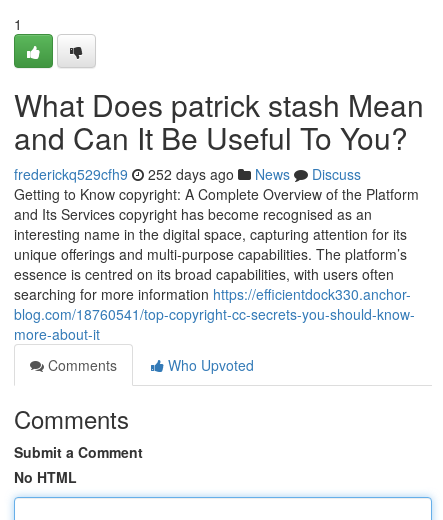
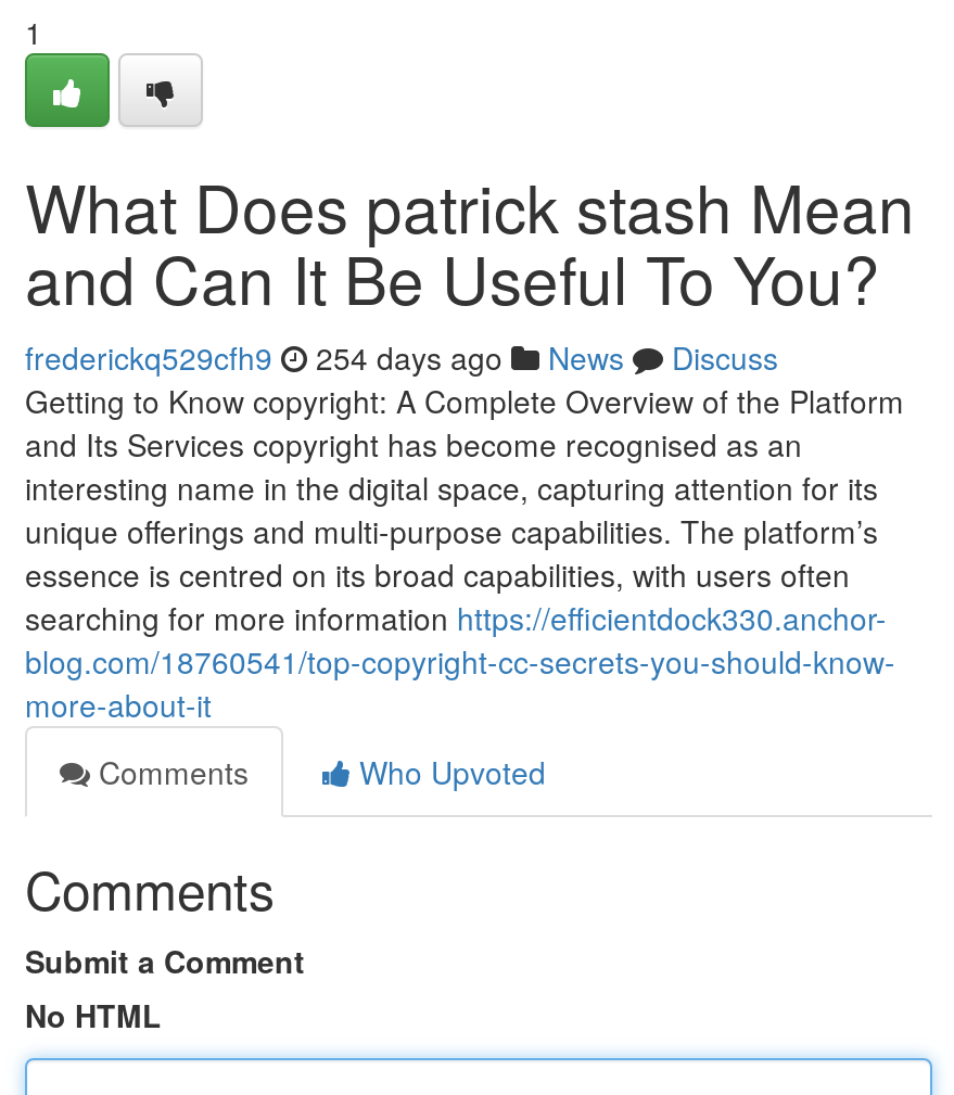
[14,164,361,184] frederickq529cfh9 252 days ago News Discuss -> [25,335,778,379] frederickq529cfh9 254 days ago News Discuss

